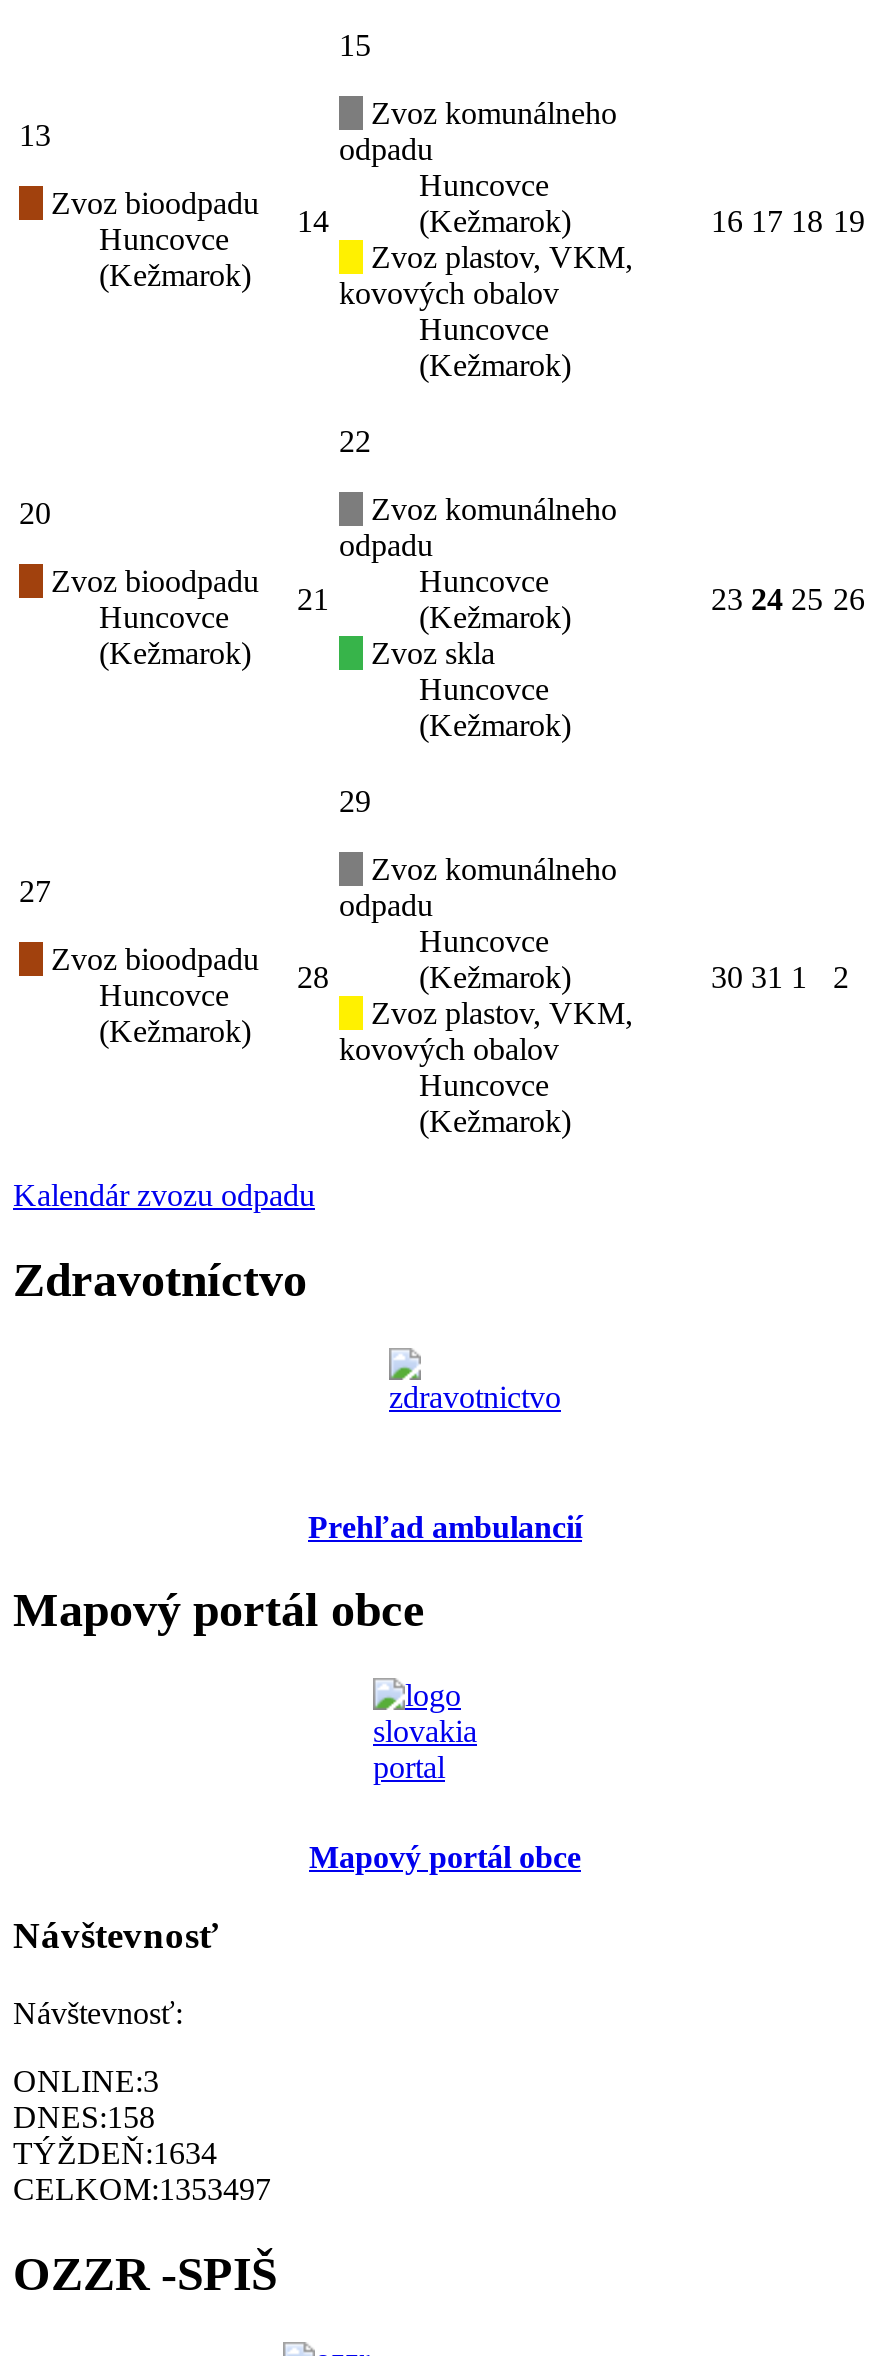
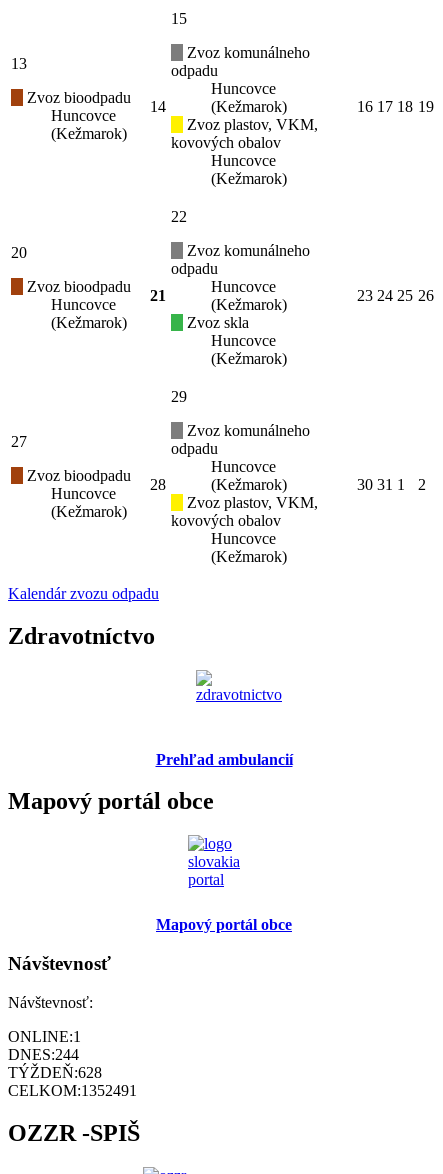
[13,2064,159,2098] ONLINE:3 -> [8,1028,81,1045] ONLINE:1
[13,2100,155,2134] DNES:158 -> [8,1046,79,1063] DNES:244
[13,2136,217,2170] TÝŽDEŇ:1634 -> [8,1064,102,1081] TÝŽDEŇ:628
[13,2172,271,2206] CELKOM:1353497 -> [8,1082,137,1099] CELKOM:1352491

